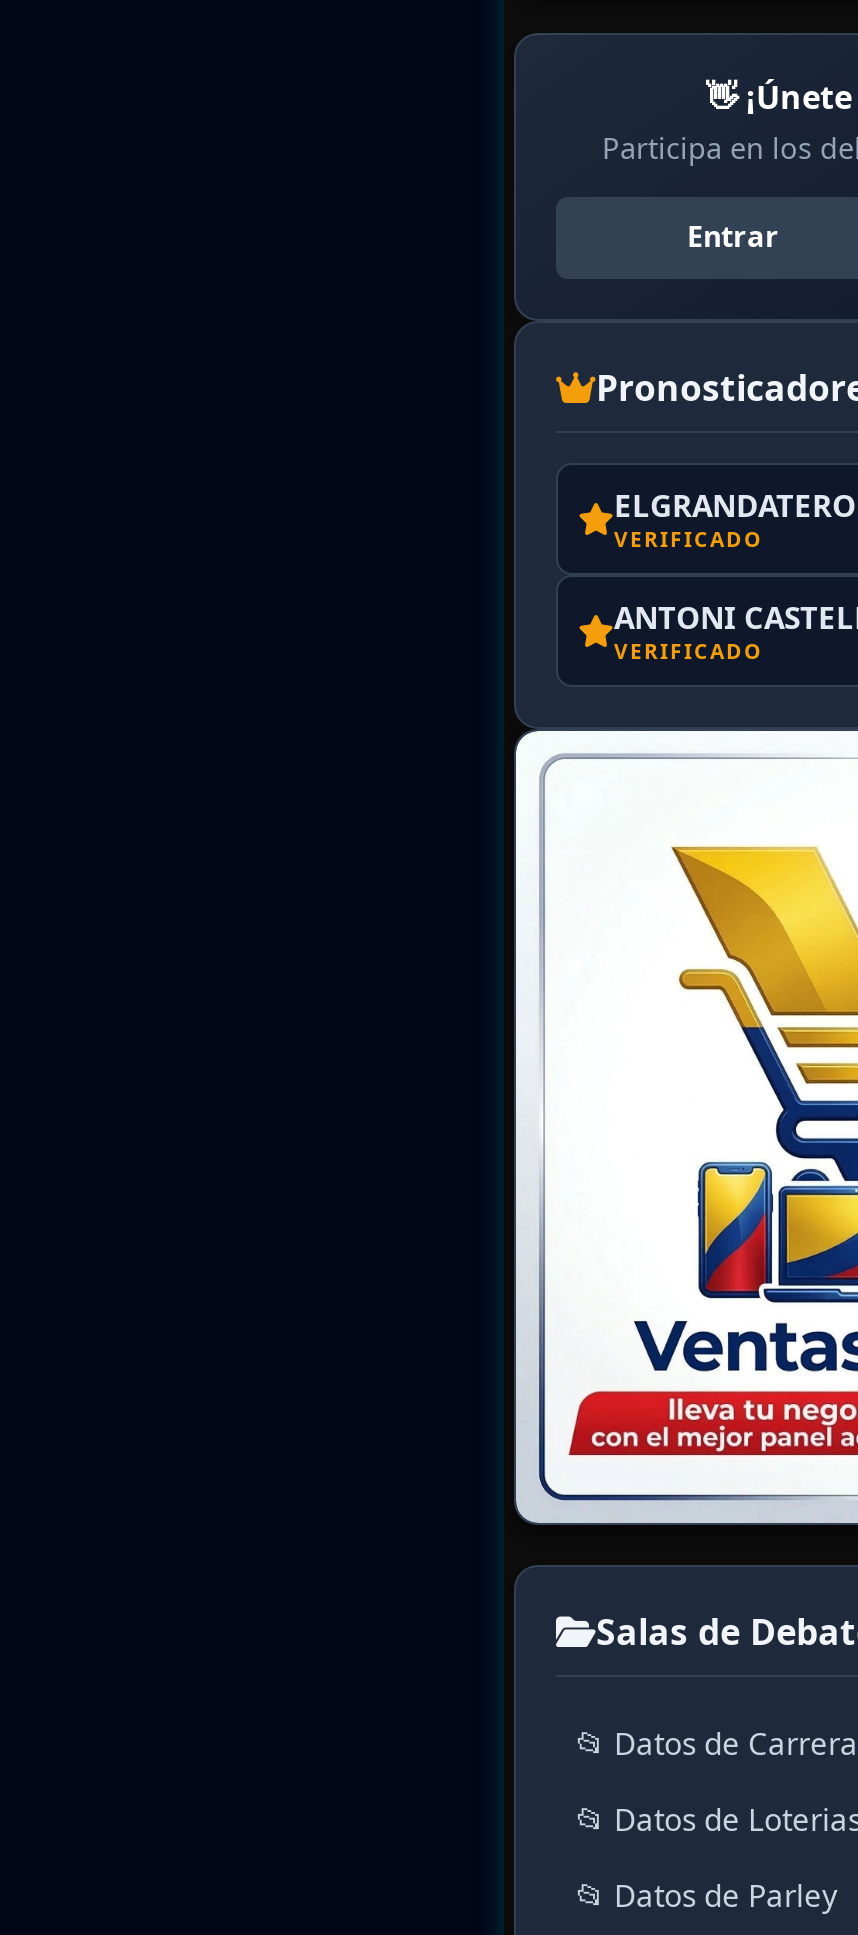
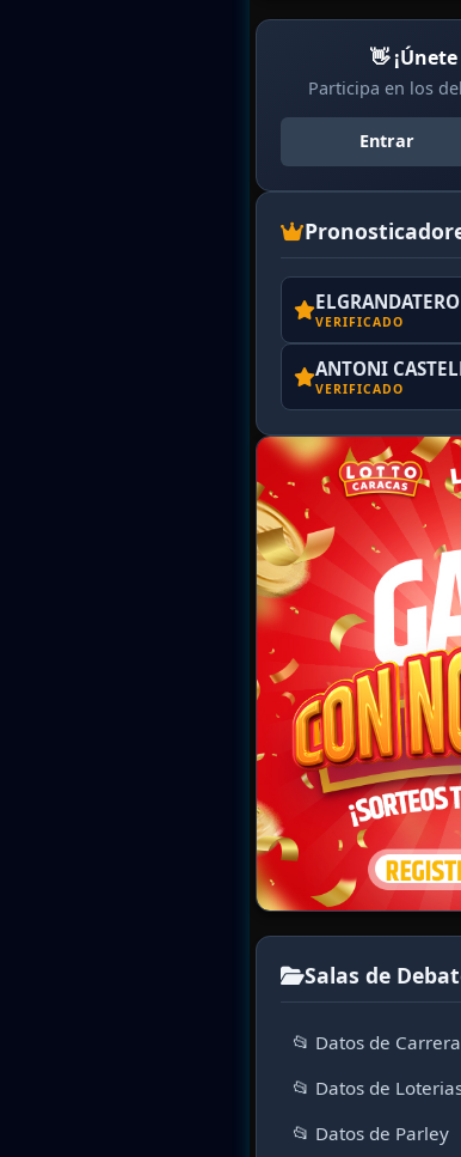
[514,729,852,1525] [image] -> [256,436,457,912] [image]

